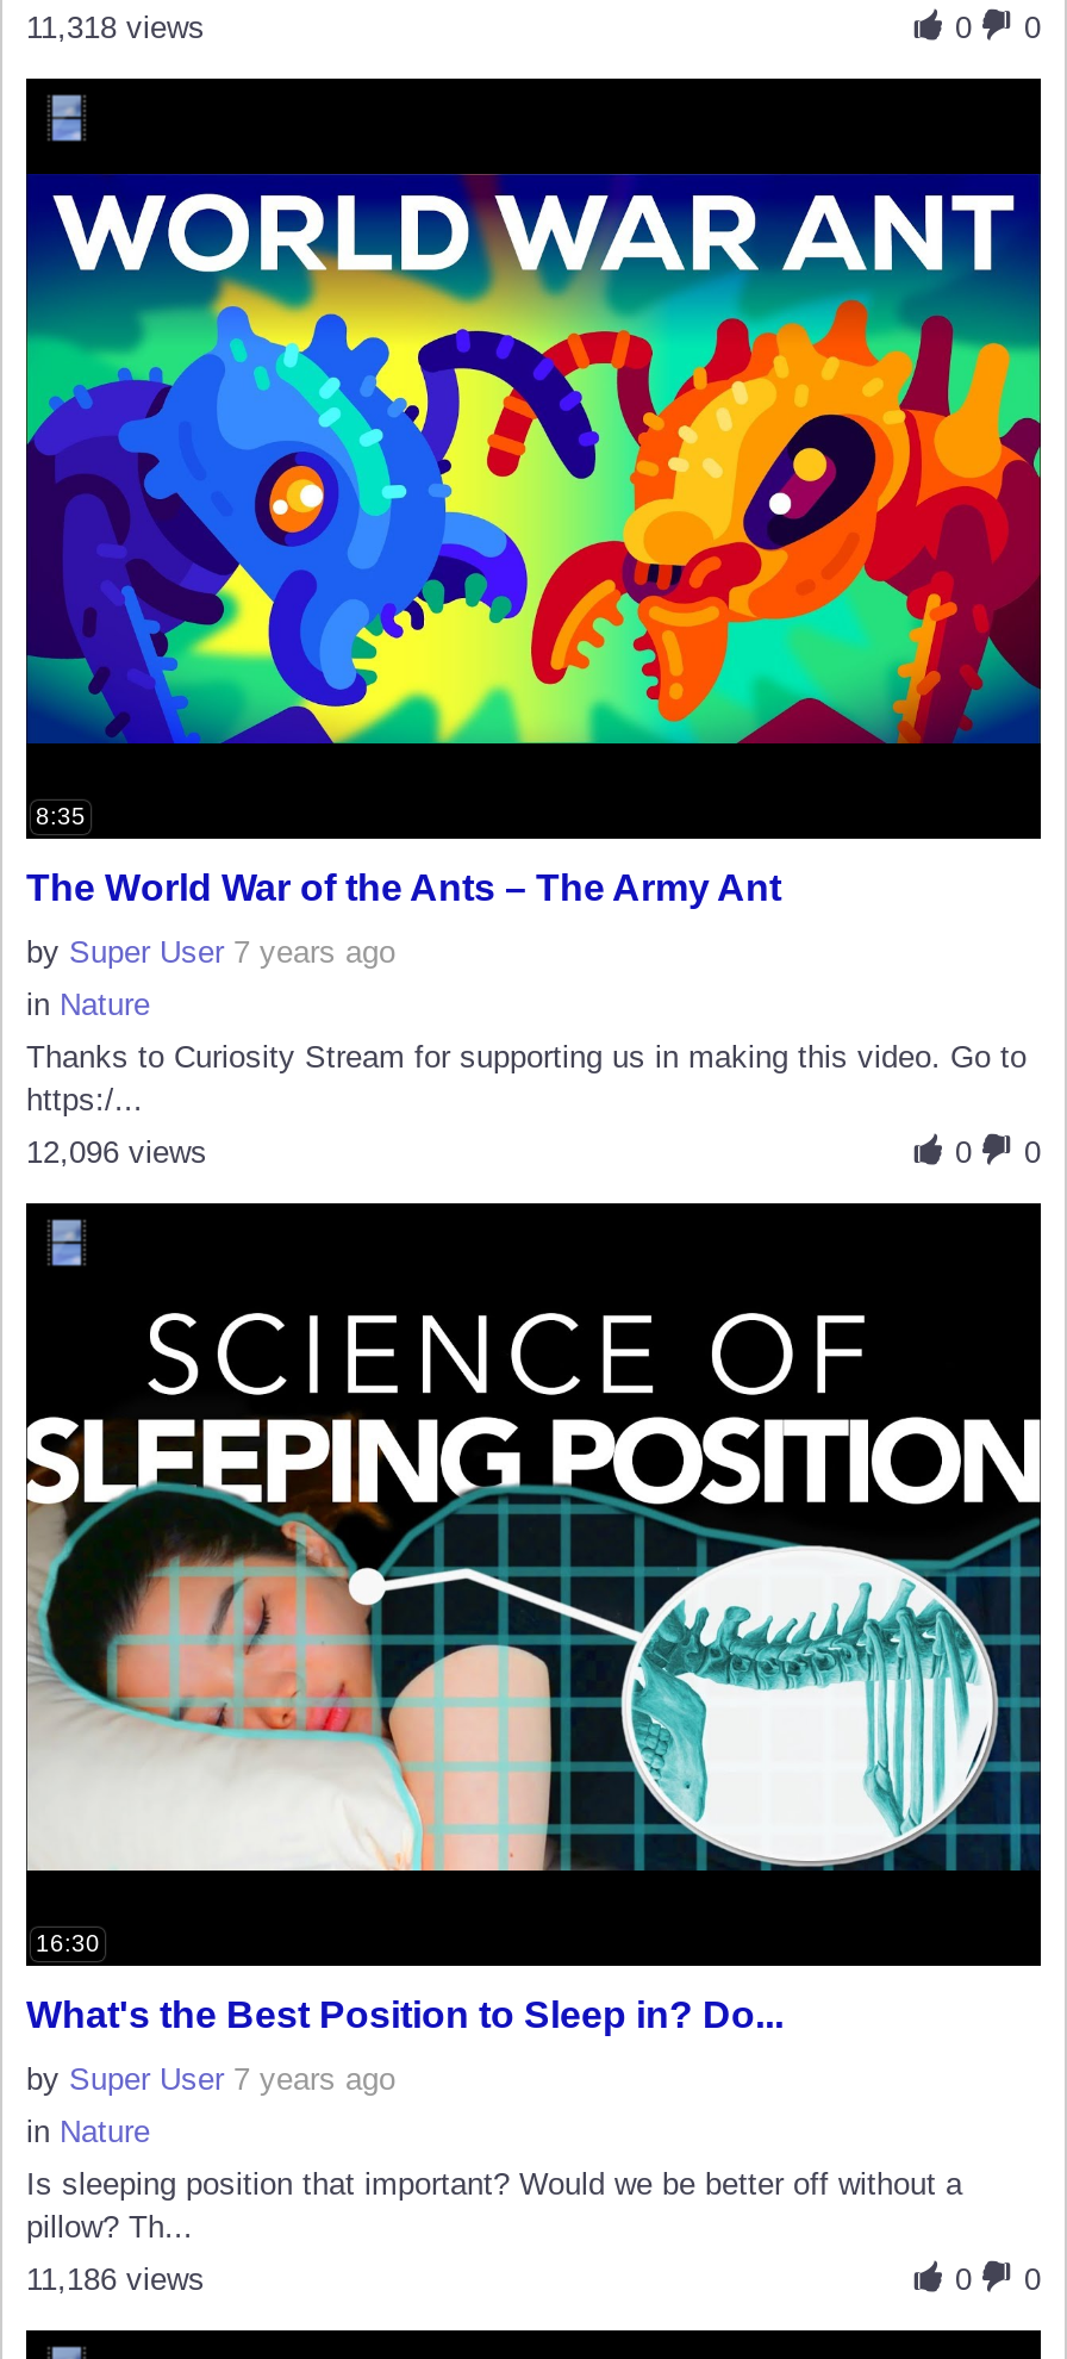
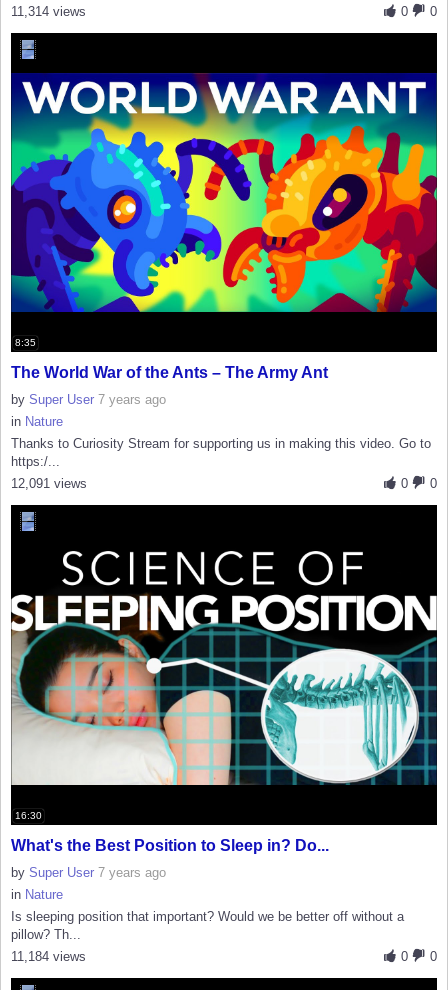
[26,8,205,44] 11,318 views -> [11,3,86,18] 11,314 views
[26,1134,207,1170] 12,096 views -> [11,476,87,491] 12,091 views
[26,2260,205,2296] 11,186 views -> [11,948,86,963] 11,184 views

